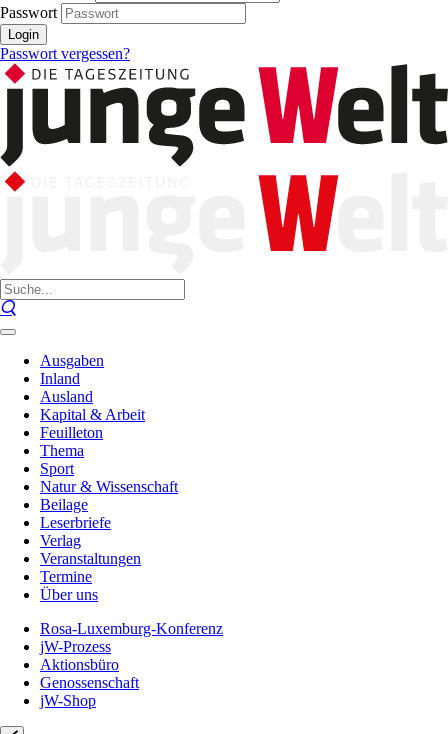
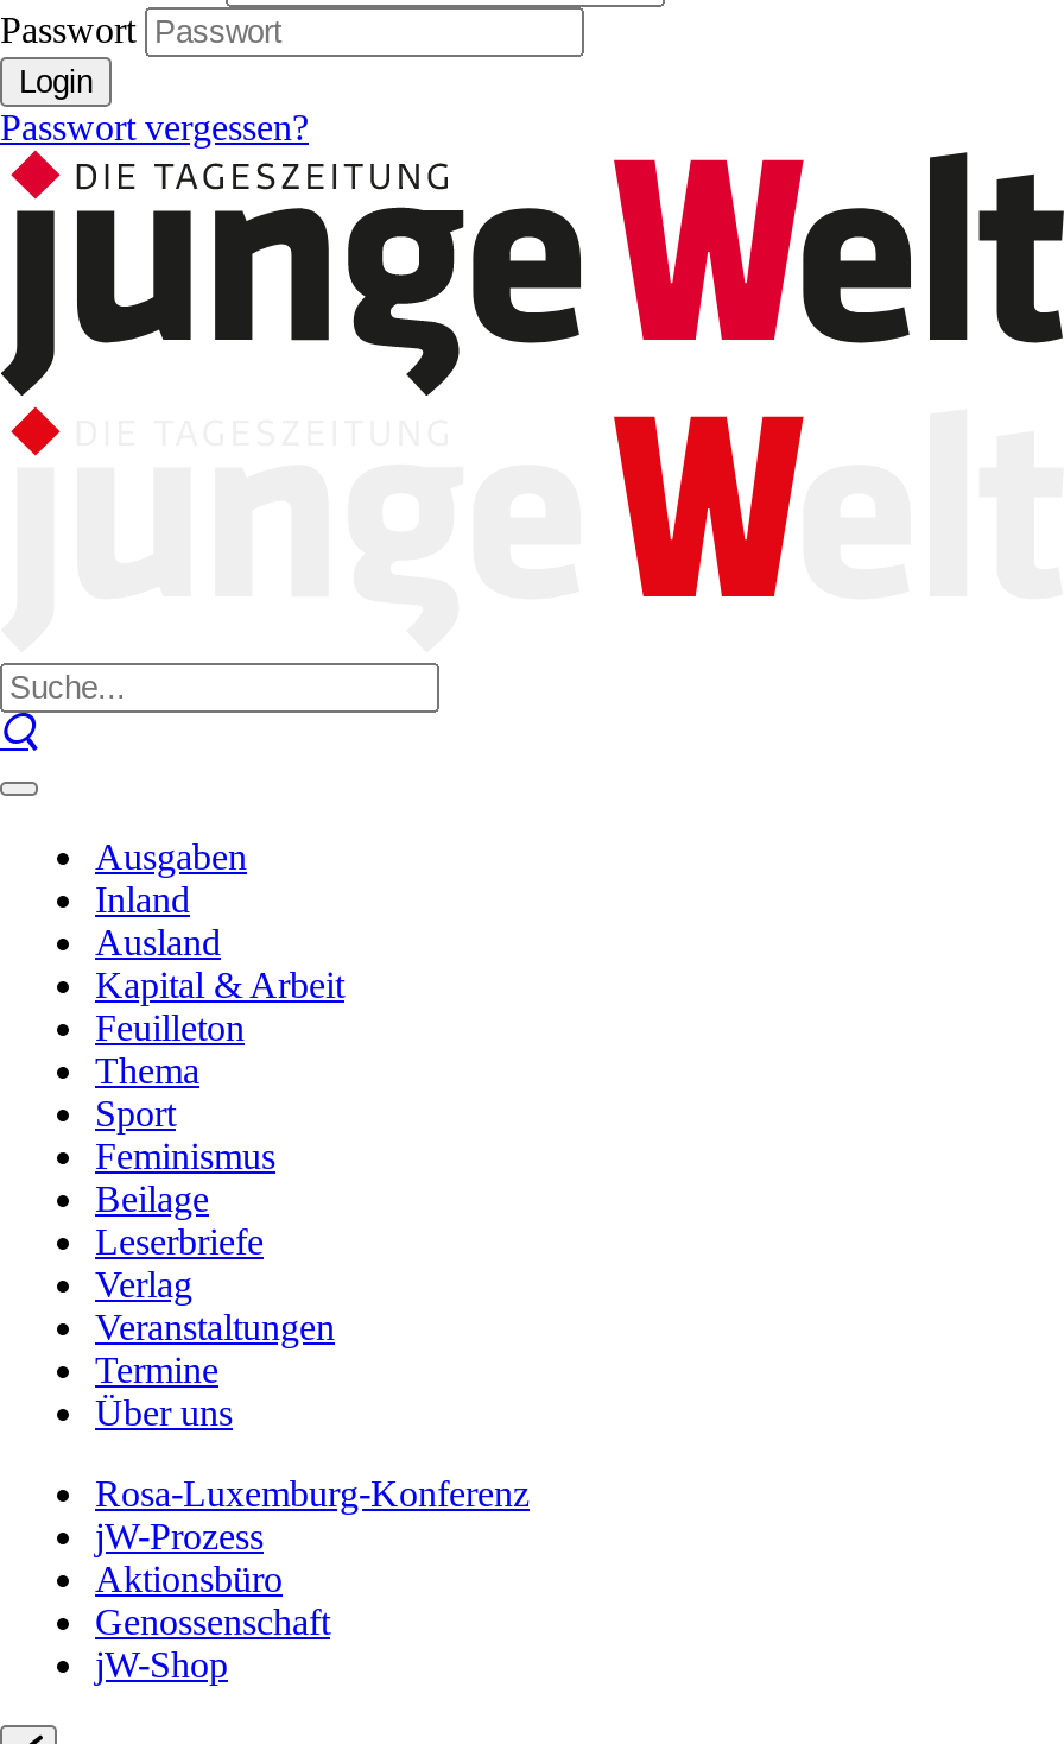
[40,478,178,495] Natur & Wissenschaft -> [95,1136,275,1176] Feminismus

